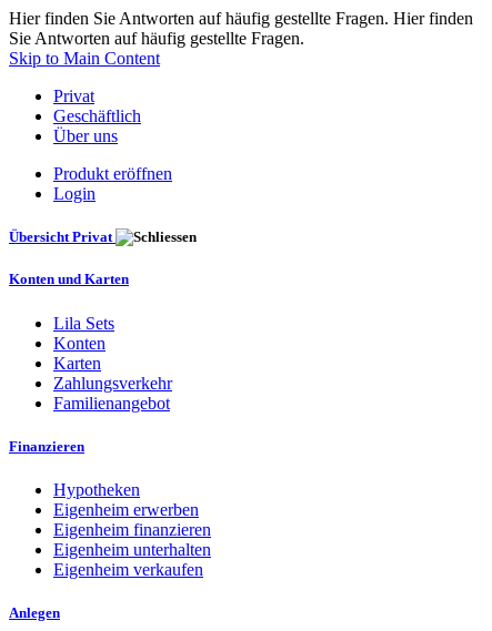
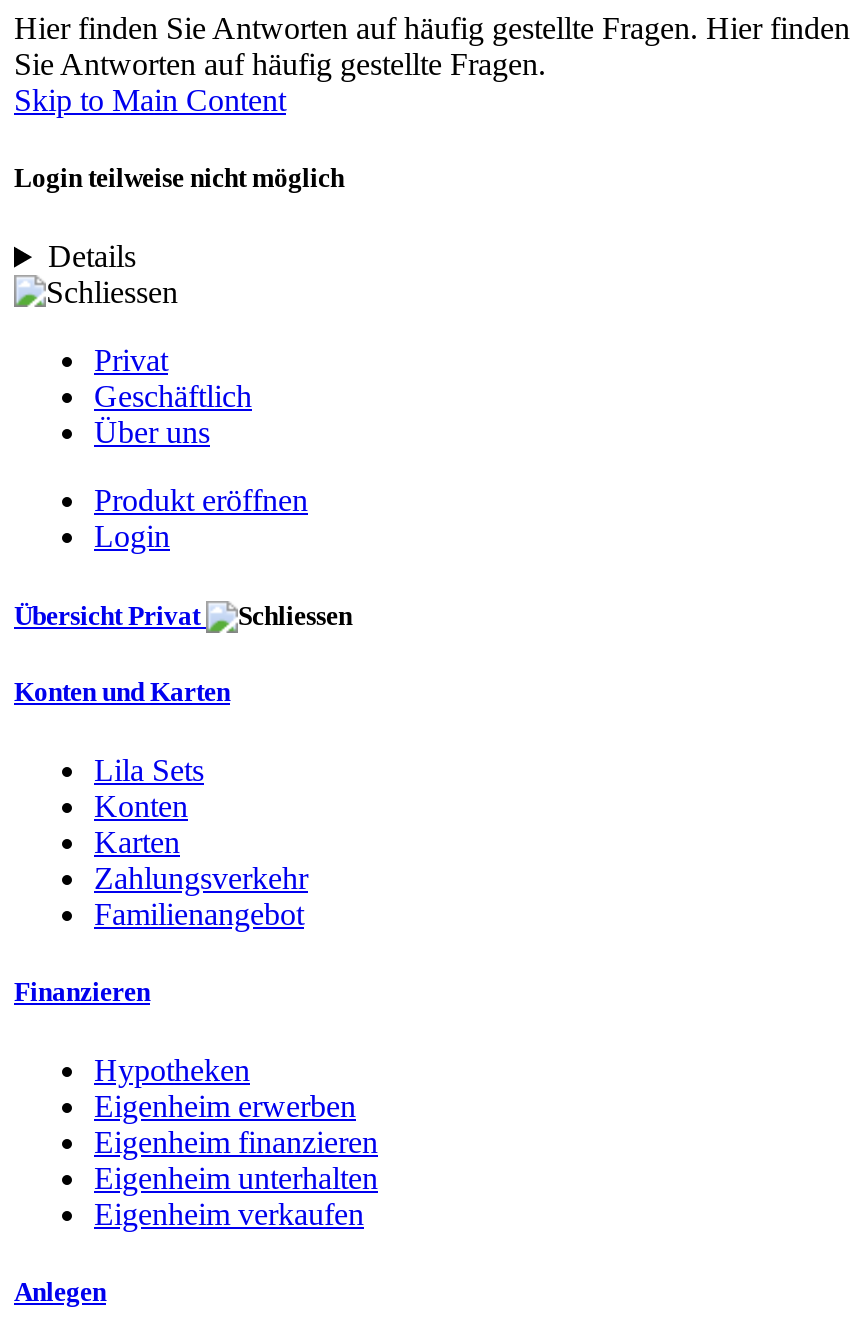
none -> [14,163,344,274] Login teilweise nicht möglich | Details

